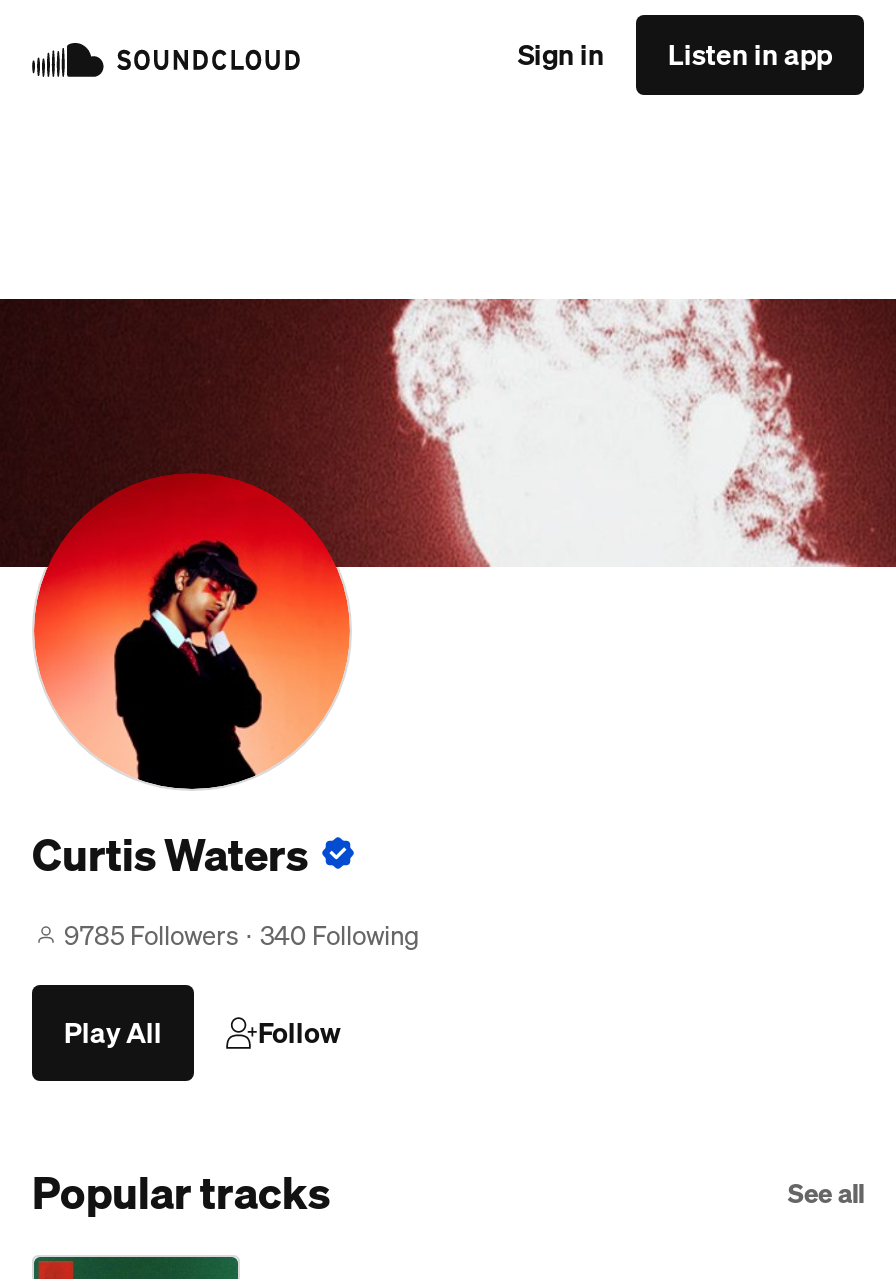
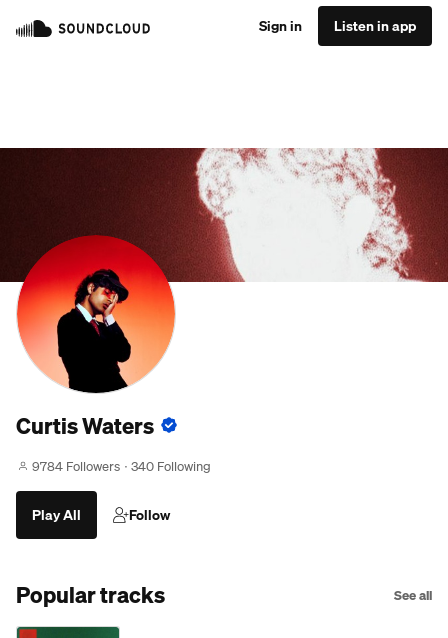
[64,916,420,956] 9785 Followers 340 Following -> [32,456,211,476] 9784 Followers 340 Following

